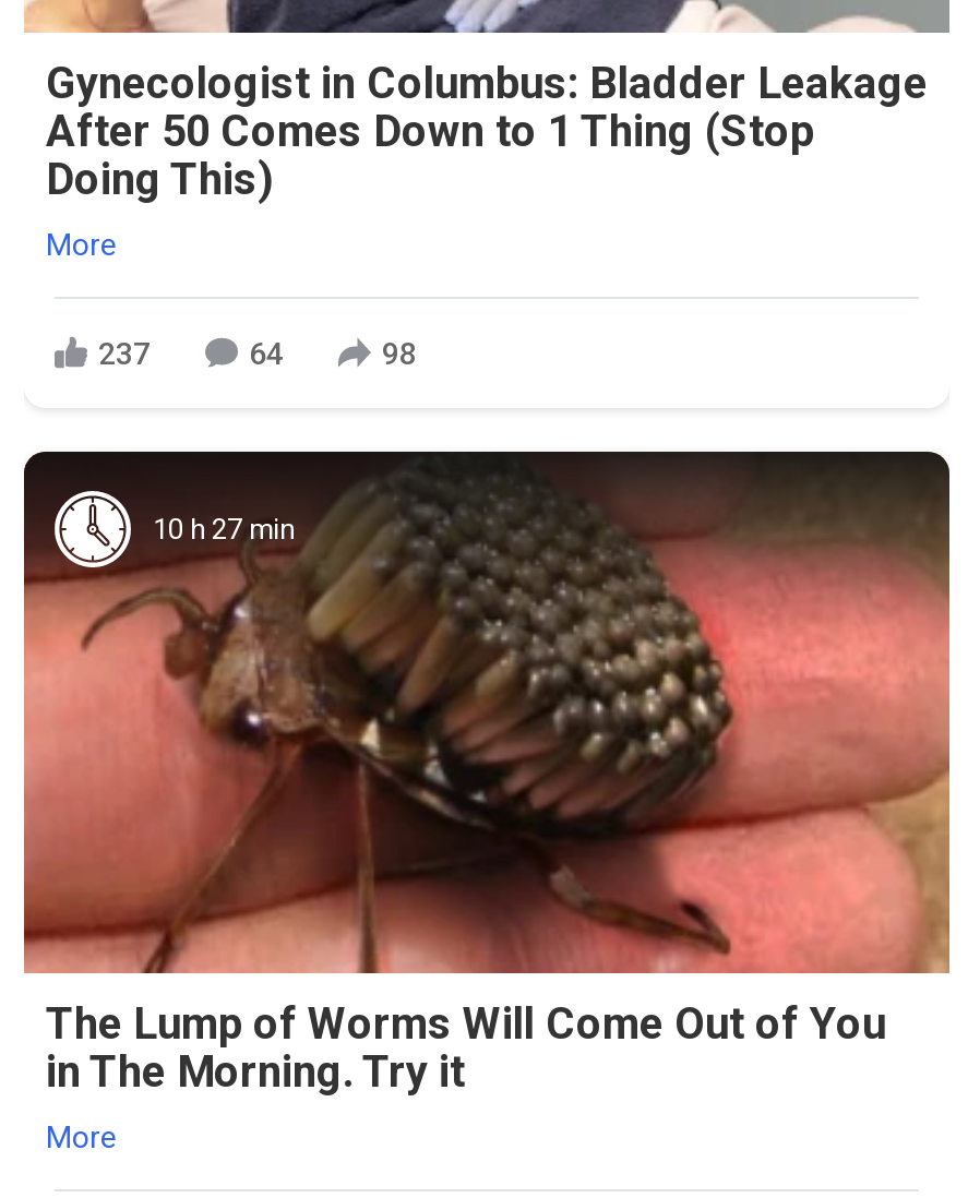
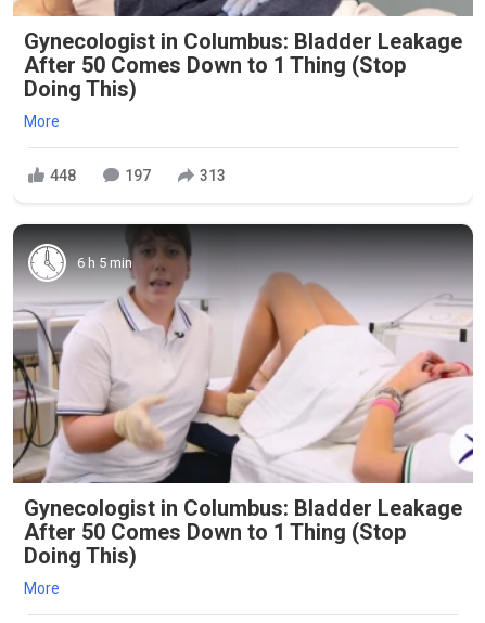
[98,335,417,370] 237 | 64 | 98 -> [50,166,226,184] 448 | 197 | 313
[24,456,952,932] [image] | 10 h 27 min -> [12,228,474,484] [image] | 6 h 5 min
[46,996,886,1097] The Lump of Worms Will Come Out of You | in The Morning. Try it -> [24,495,462,568] Gynecologist in Columbus: Bladder Leakage | After 50 Comes Down to 1 Thing (Stop | Doing This)

